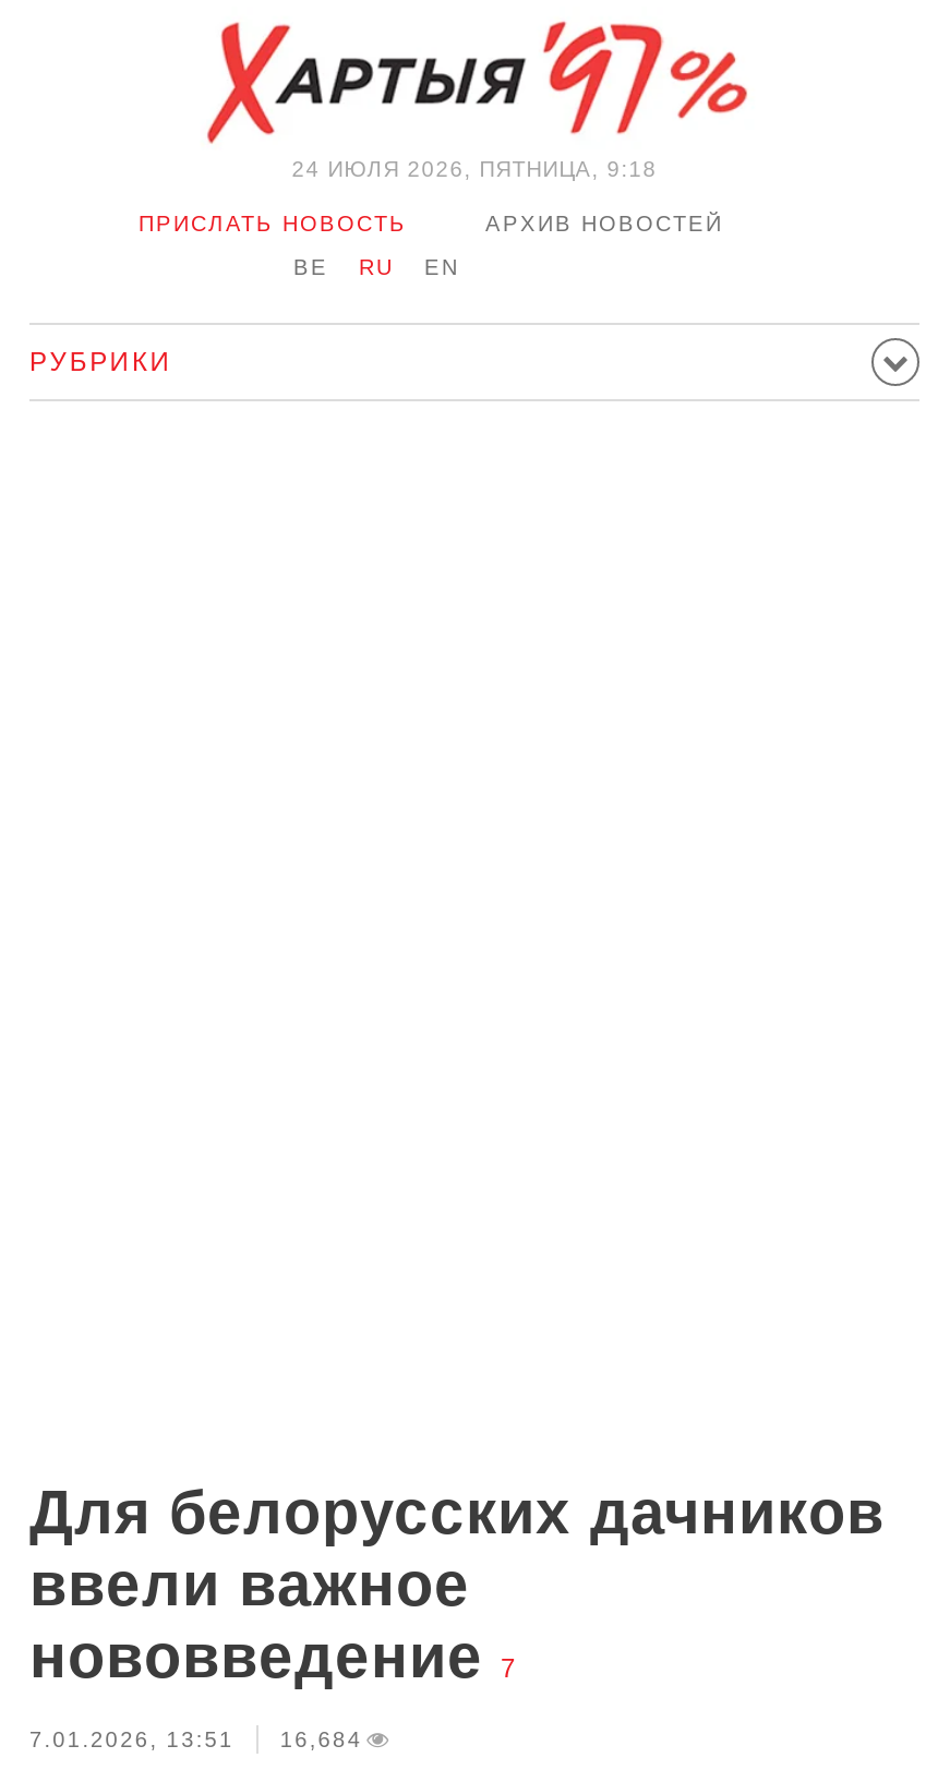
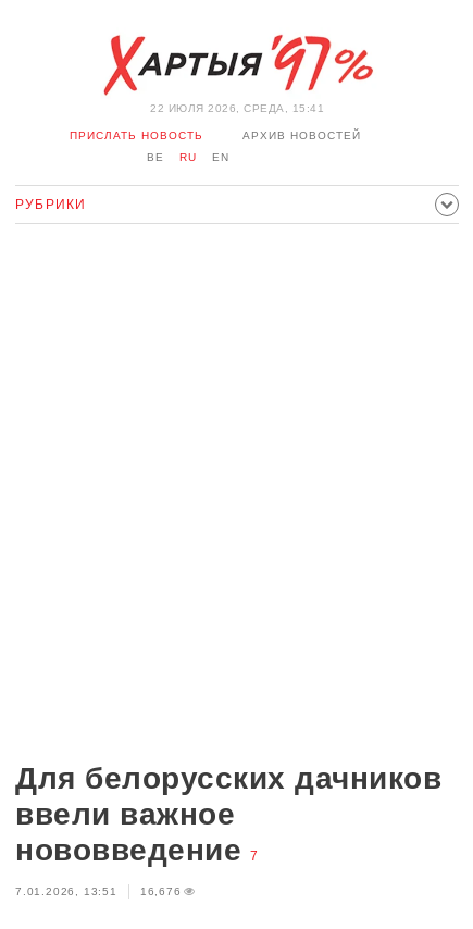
[292,157,657,181] 24 ИЮЛЯ 2026, ПЯТНИЦА, 9:18 -> [150,102,324,114] 22 ИЮЛЯ 2026, СРЕДА, 15:41
[29,1727,362,1751] 7.01.2026, 13:51 16,684 -> [15,885,181,897] 7.01.2026, 13:51 16,676

